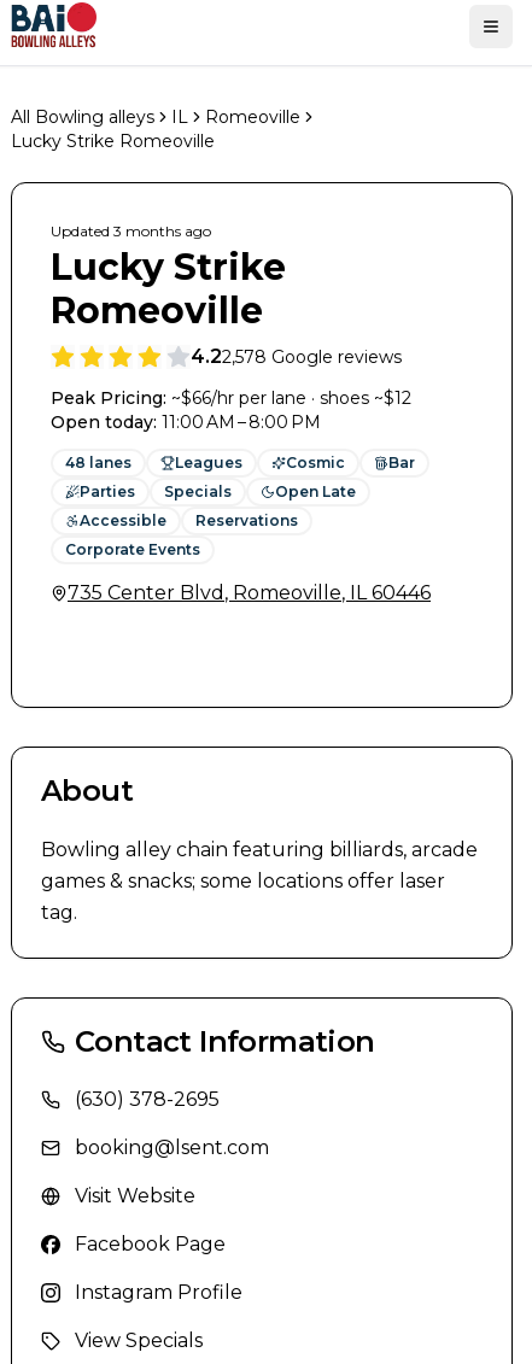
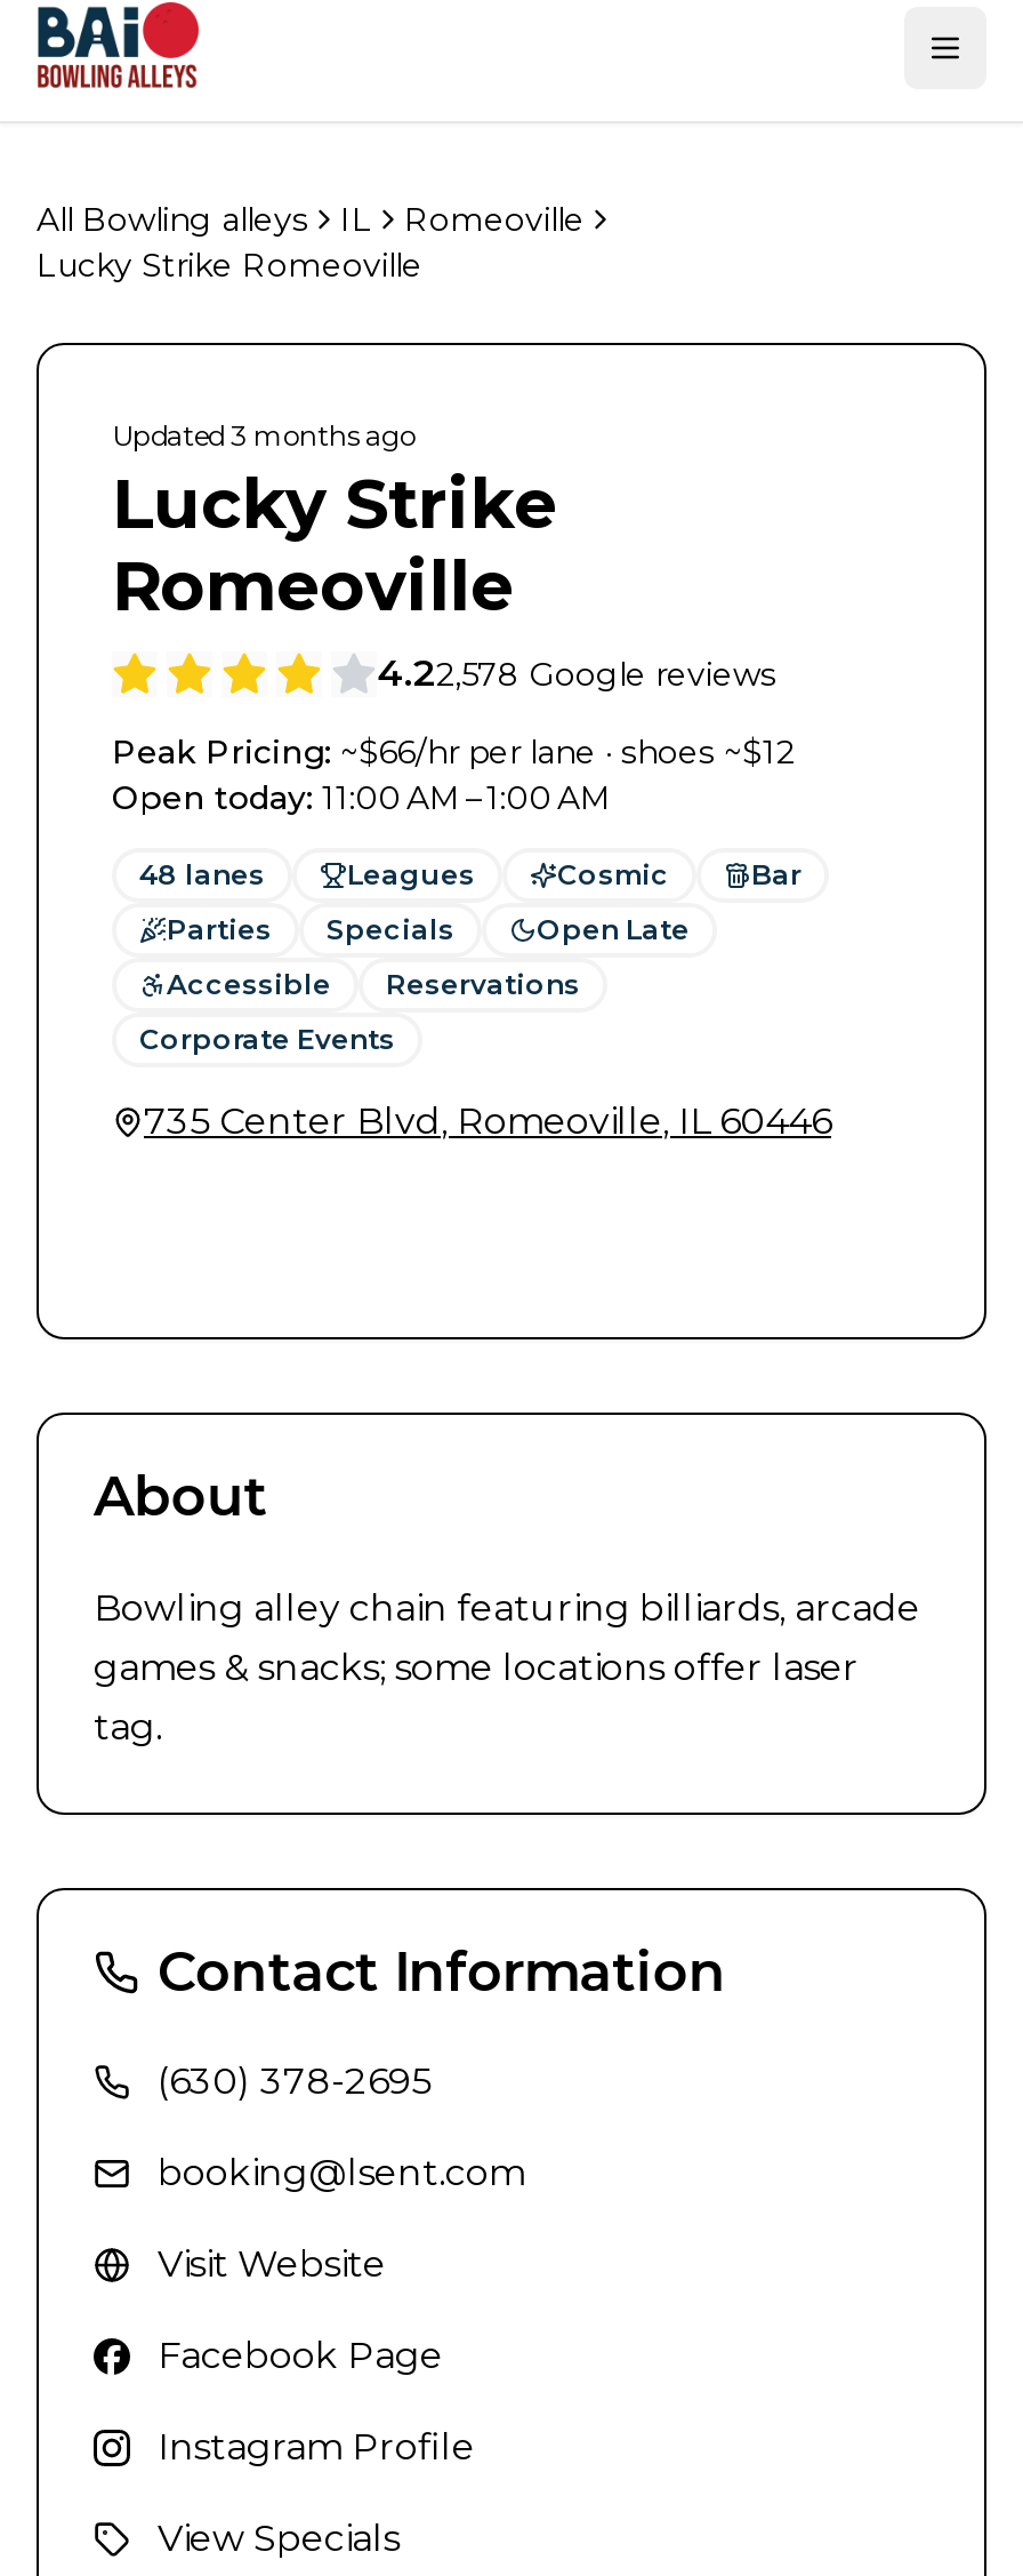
[51,411,321,433] Open today: 11:00 AM – 8:00 PM -> [112,777,612,818] Open today: 11:00 AM – 1:00 AM

